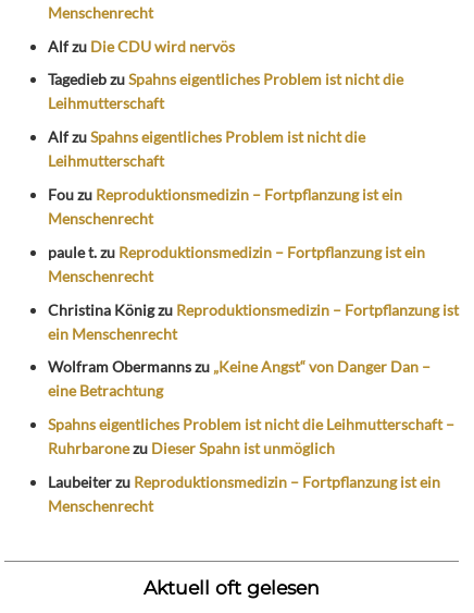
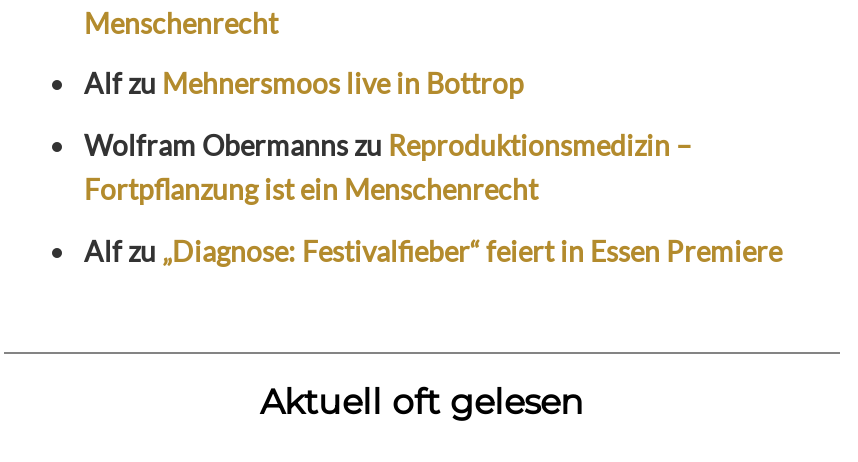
[48,37,459,515] Alf zu Die CDU wird nervös | Tagedieb zu Spahns eigentliches Problem ist nicht die | Leihmutterschaft | Alf zu Spahns eigentliches Problem ist nicht die | Leihmutterschaft | Fou zu Reproduktionsmedizin – Fortpflanzung ist ein | Menschenrecht | paule t. zu Reproduktionsmedizin – Fortpflanzung ist ein | Menschenrecht | Christina König zu Reproduktionsmedizin – Fortpflanzung ist | ein Menschenrecht | Wolfram Obermanns zu „Keine Angst“ von Danger Dan – | eine Betrachtung | Spahns eigentliches Problem ist nicht die Leihmutterschaft – | Ruhrbarone zu Dieser Spahn ist unmöglich | Laubeiter zu Reproduktionsmedizin – Fortpflanzung ist ein | Menschenrecht -> [84,67,782,268] Alf zu Mehnersmoos live in Bottrop | Wolfram Obermanns zu Reproduktionsmedizin – | Fortpflanzung ist ein Menschenrecht | Alf zu „Diagnose: Festivalfieber“ feiert in Essen Premiere

